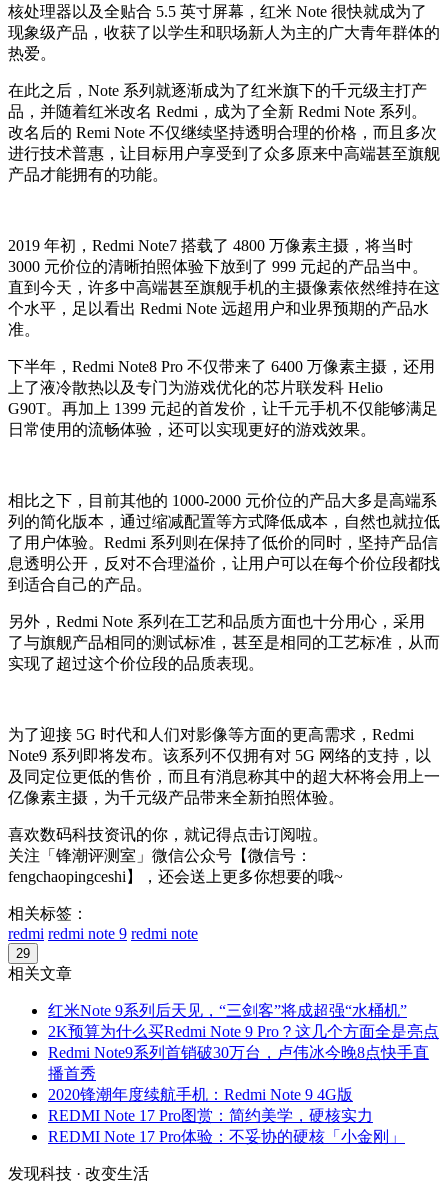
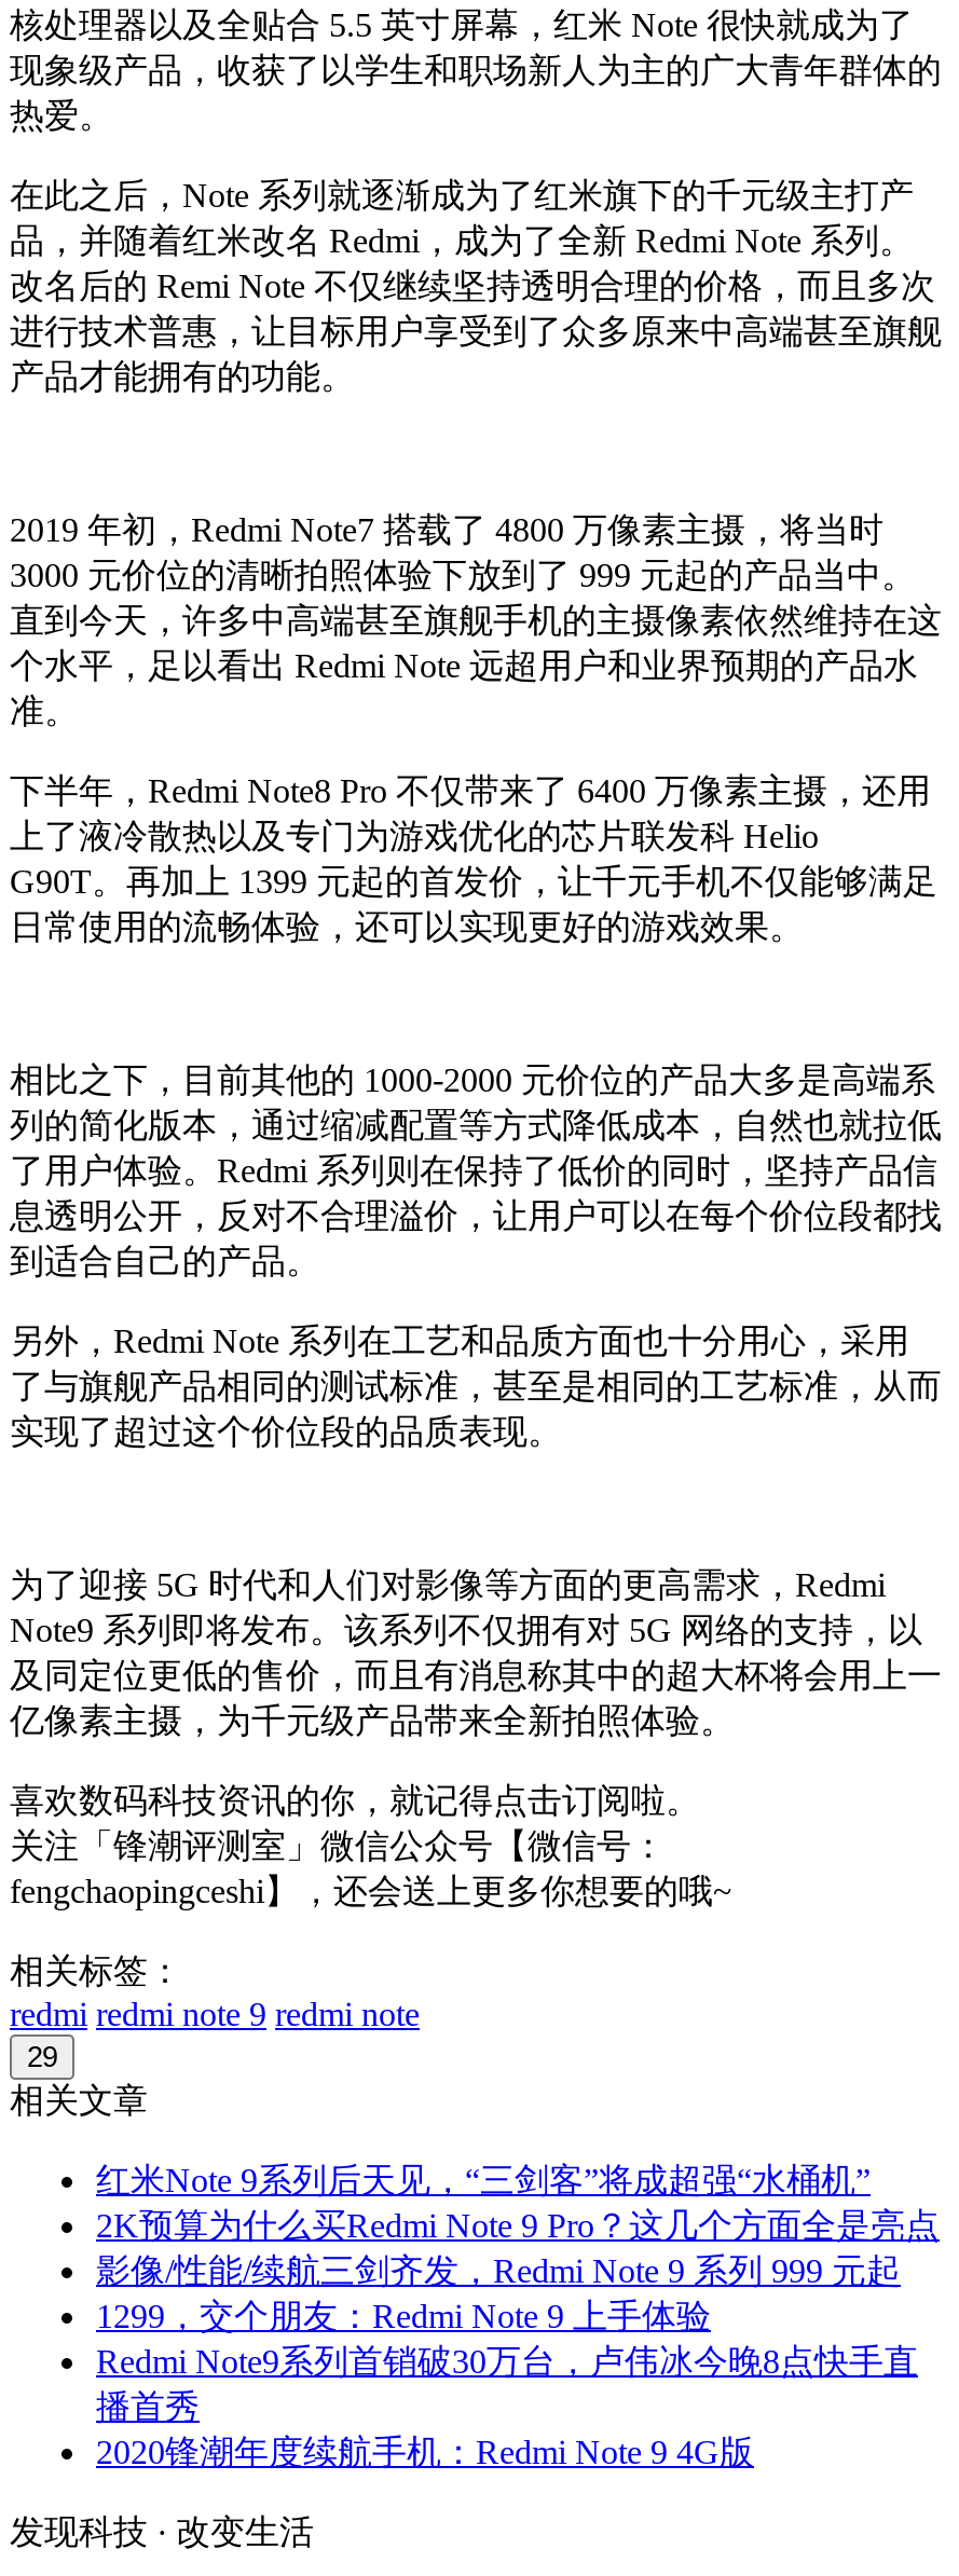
none -> [96,2252,901,2334] 影像/性能/续航三剑齐发，Redmi Note 9 系列 999 元起 | 1299，交个朋友：Redmi Note 9 上手体验
moved [48,1044,429,1103] -> [96,2343,918,2470]: Redmi Note9系列首销破30万台，卢伟冰今晚8点快手直 | 播首秀 | 2020锋潮年度续航手机：Redmi Note 9 4G版
[48,1107,405,1145] REDMI Note 17 Pro图赏：简约美学，硬核实力 | REDMI Note 17 Pro体验：不妥协的硬核「小金刚」 -> none

